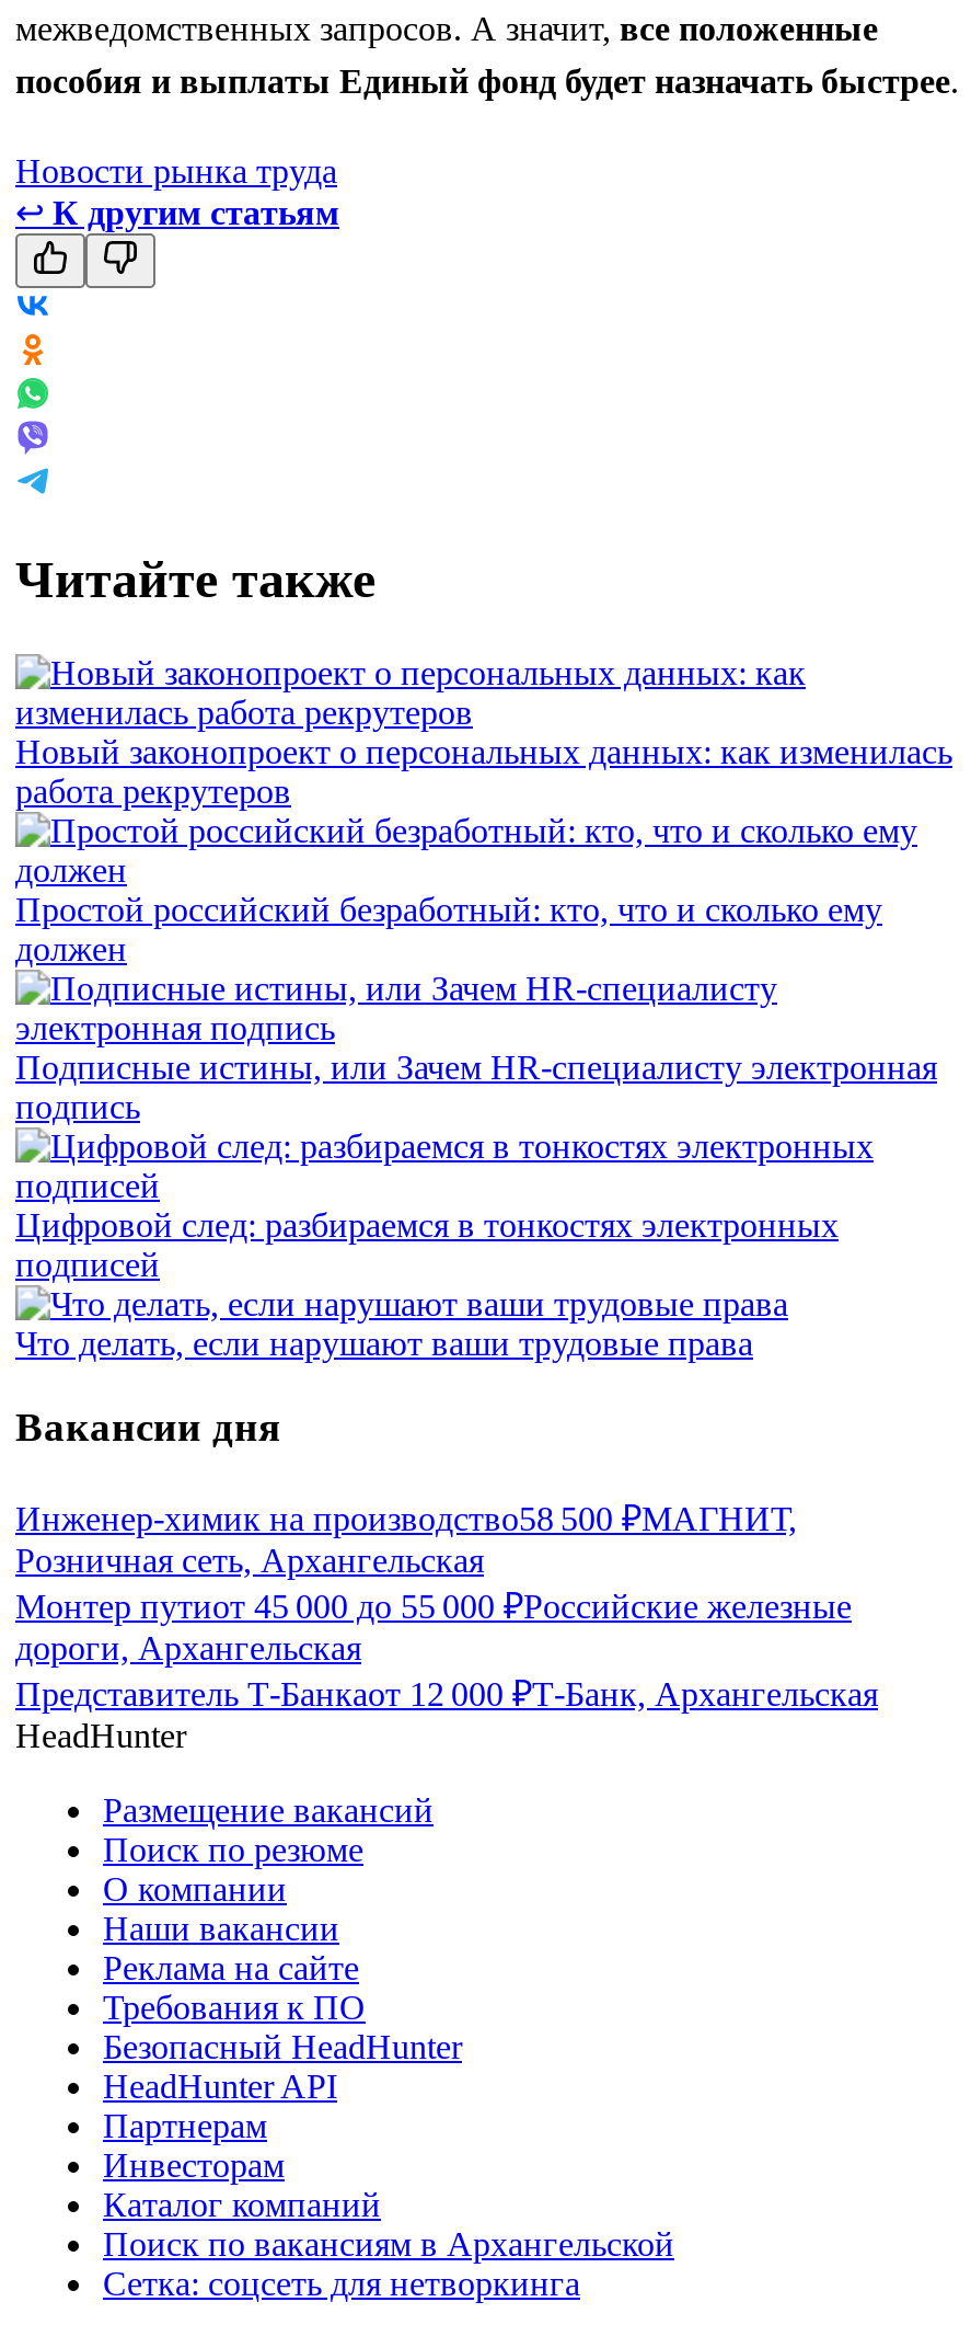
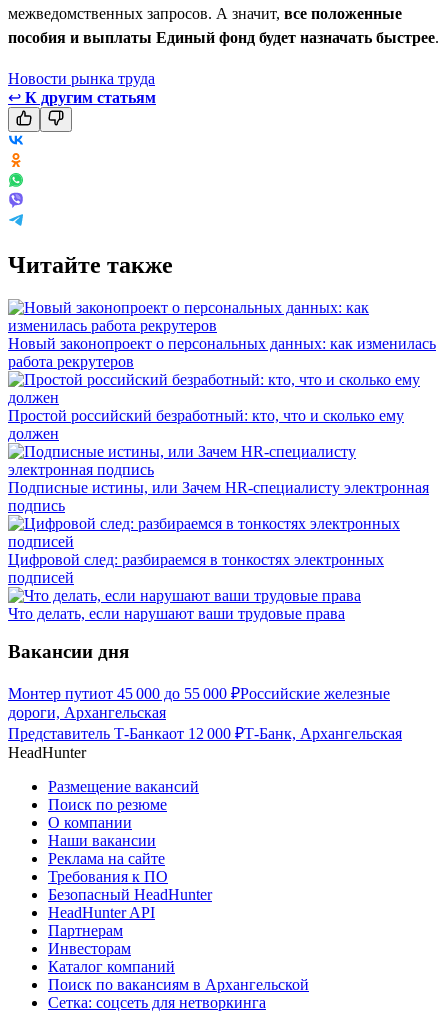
[15,1500,797,1579] Инженер-химик на производство58 500 ₽МАГНИТ, | Розничная сеть, Архангельская -> none

